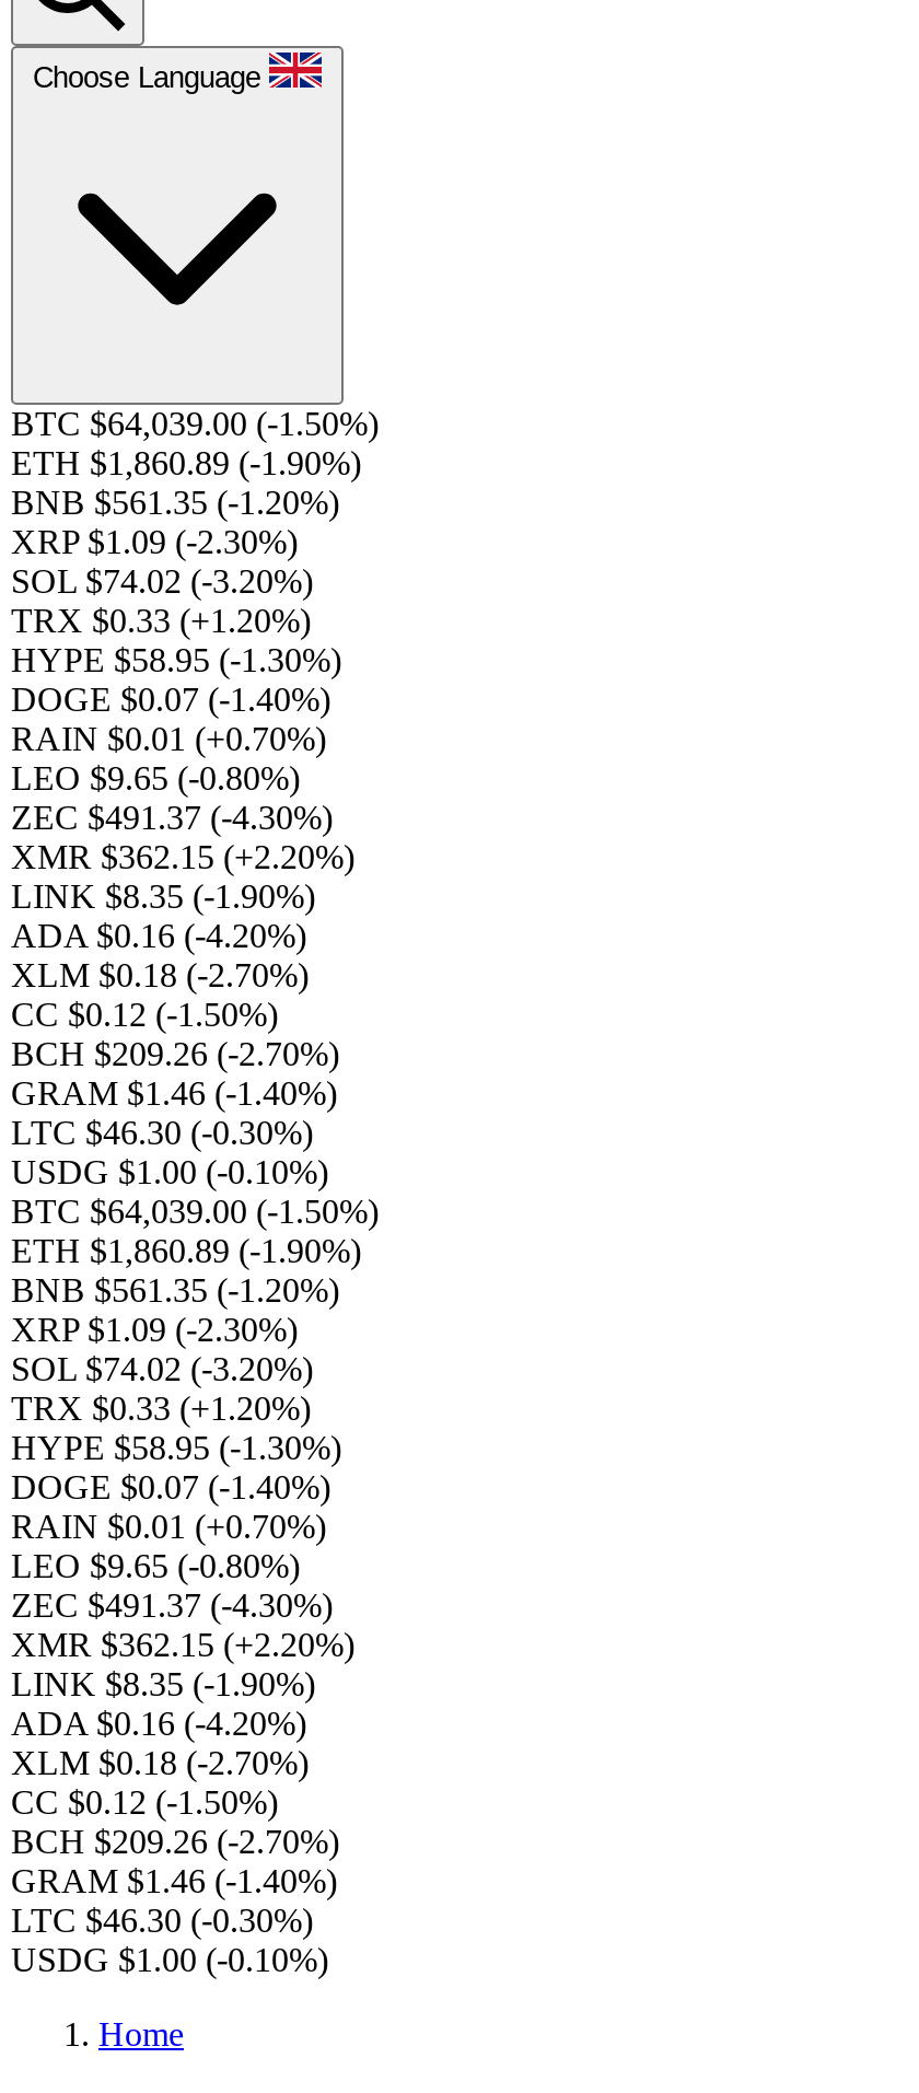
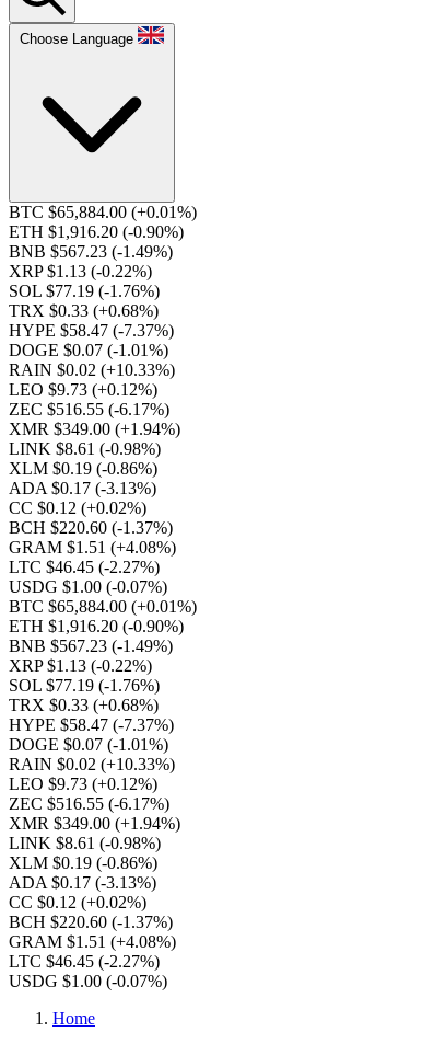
[11,405,379,1978] BTC $64,039.00(-1.50%) | ETH $1,860.89 (-1.90%) | BNB $561.35 (-1.20%) | XRP $1.09 (-2.30%) | SOL $74.02(-3.20%) | TRX $0.33 (+1.20%) | HYPE $58.95 (-1.30%) | DOGE $0.07 (-1.40%) | RAIN $0.01 (+0.70%) | LEO $9.65 (-0.80%) | ZEC $491.37 (-4.30%) | XMR $362.15(+2.20%) | LINK $8.35 (-1.90%) | ADA $0.16 (-4.20%) | XLM $0.18 (-2.70%) | CC $0.12 (-1.50%) | BCH $209.26 (-2.70%) | GRAM $1.46 (-1.40%) | LTC $46.30 (-0.30%) | USDG $1.00(-0.10%) | BTC $64,039.00 (-1.50%) | ETH $1,860.89 (-1.90%) | BNB $561.35 (-1.20%) | XRP $1.09 (-2.30%) | SOL $74.02(-3.20%) | TRX $0.33 (+1.20%) | HYPE $58.95 (-1.30%) | DOGE $0.07 (-1.40%) | RAIN $0.01 (+0.70%) | LEO $9.65 (-0.80%) | ZEC $491.37 (-4.30%) | XMR $362.15(+2.20%) | LINK $8.35 (-1.90%) | ADA $0.16 (-4.20%) | XLM $0.18 (-2.70%) | CC $0.12 (-1.50%) | BCH $209.26 (-2.70%) | GRAM $1.46 (-1.40%) | LTC $46.30 (-0.30%) | USDG $1.00(-0.10%) -> [9,203,197,990] BTC $65,884.00(+0.01%) | ETH $1,916.20 (-0.90%) | BNB $567.23 (-1.49%) | XRP $1.13 (-0.22%) | SOL $77.19(-1.76%) | TRX $0.33 (+0.68%) | HYPE $58.47 (-7.37%) | DOGE $0.07 (-1.01%) | RAIN $0.02 (+10.33%) | LEO $9.73 (+0.12%) | ZEC $516.55 (-6.17%) | XMR $349.00(+1.94%) | LINK $8.61 (-0.98%) | XLM $0.19 (-0.86%) | ADA $0.17 (-3.13%) | CC $0.12 (+0.02%) | BCH $220.60 (-1.37%) | GRAM $1.51 (+4.08%) | LTC $46.45 (-2.27%) | USDG $1.00(-0.07%) | BTC $65,884.00 (+0.01%) | ETH $1,916.20 (-0.90%) | BNB $567.23 (-1.49%) | XRP $1.13 (-0.22%) | SOL $77.19(-1.76%) | TRX $0.33 (+0.68%) | HYPE $58.47 (-7.37%) | DOGE $0.07 (-1.01%) | RAIN $0.02 (+10.33%) | LEO $9.73 (+0.12%) | ZEC $516.55 (-6.17%) | XMR $349.00(+1.94%) | LINK $8.61 (-0.98%) | XLM $0.19 (-0.86%) | ADA $0.17 (-3.13%) | CC $0.12 (+0.02%) | BCH $220.60 (-1.37%) | GRAM $1.51 (+4.08%) | LTC $46.45 (-2.27%) | USDG $1.00(-0.07%)

